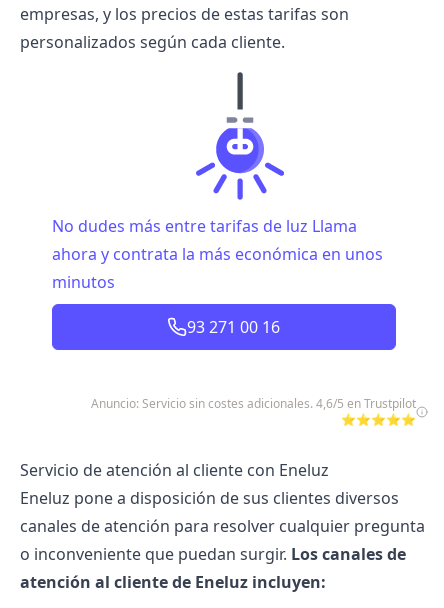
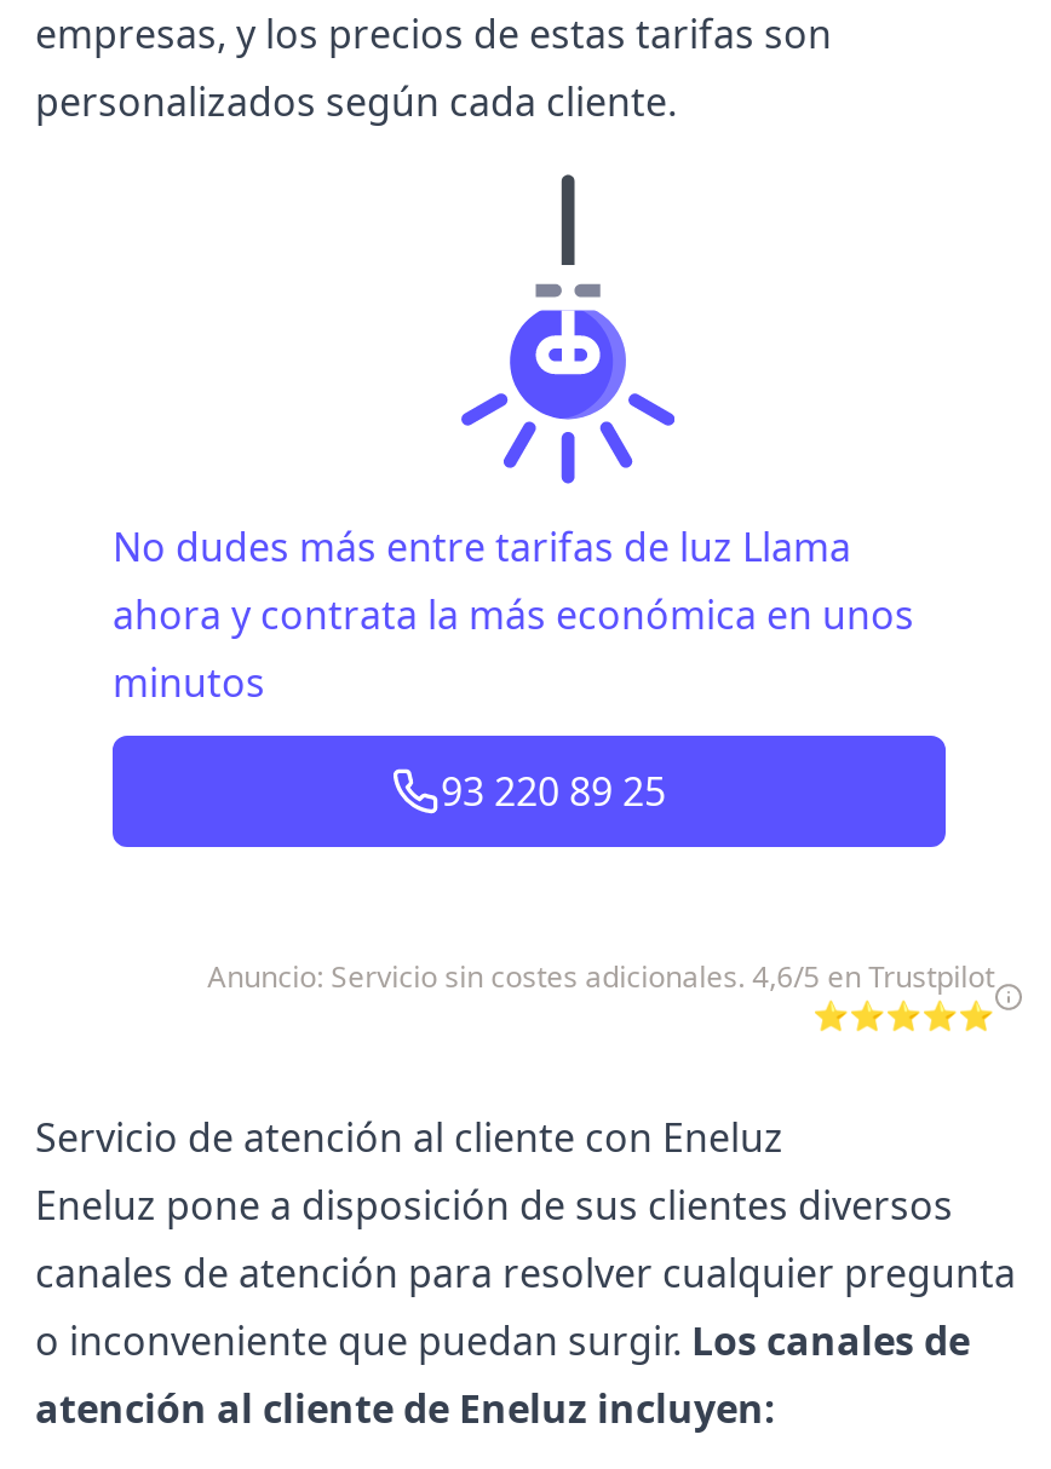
[187,316,280,338] 93 271 00 16 -> [441,765,666,818] 93 220 89 25

